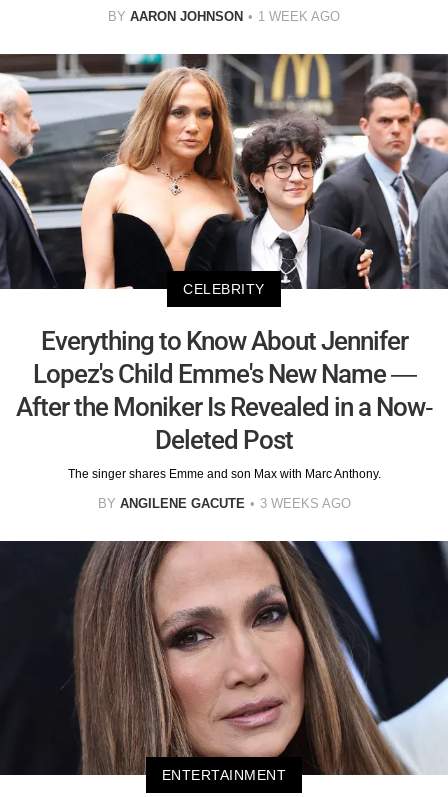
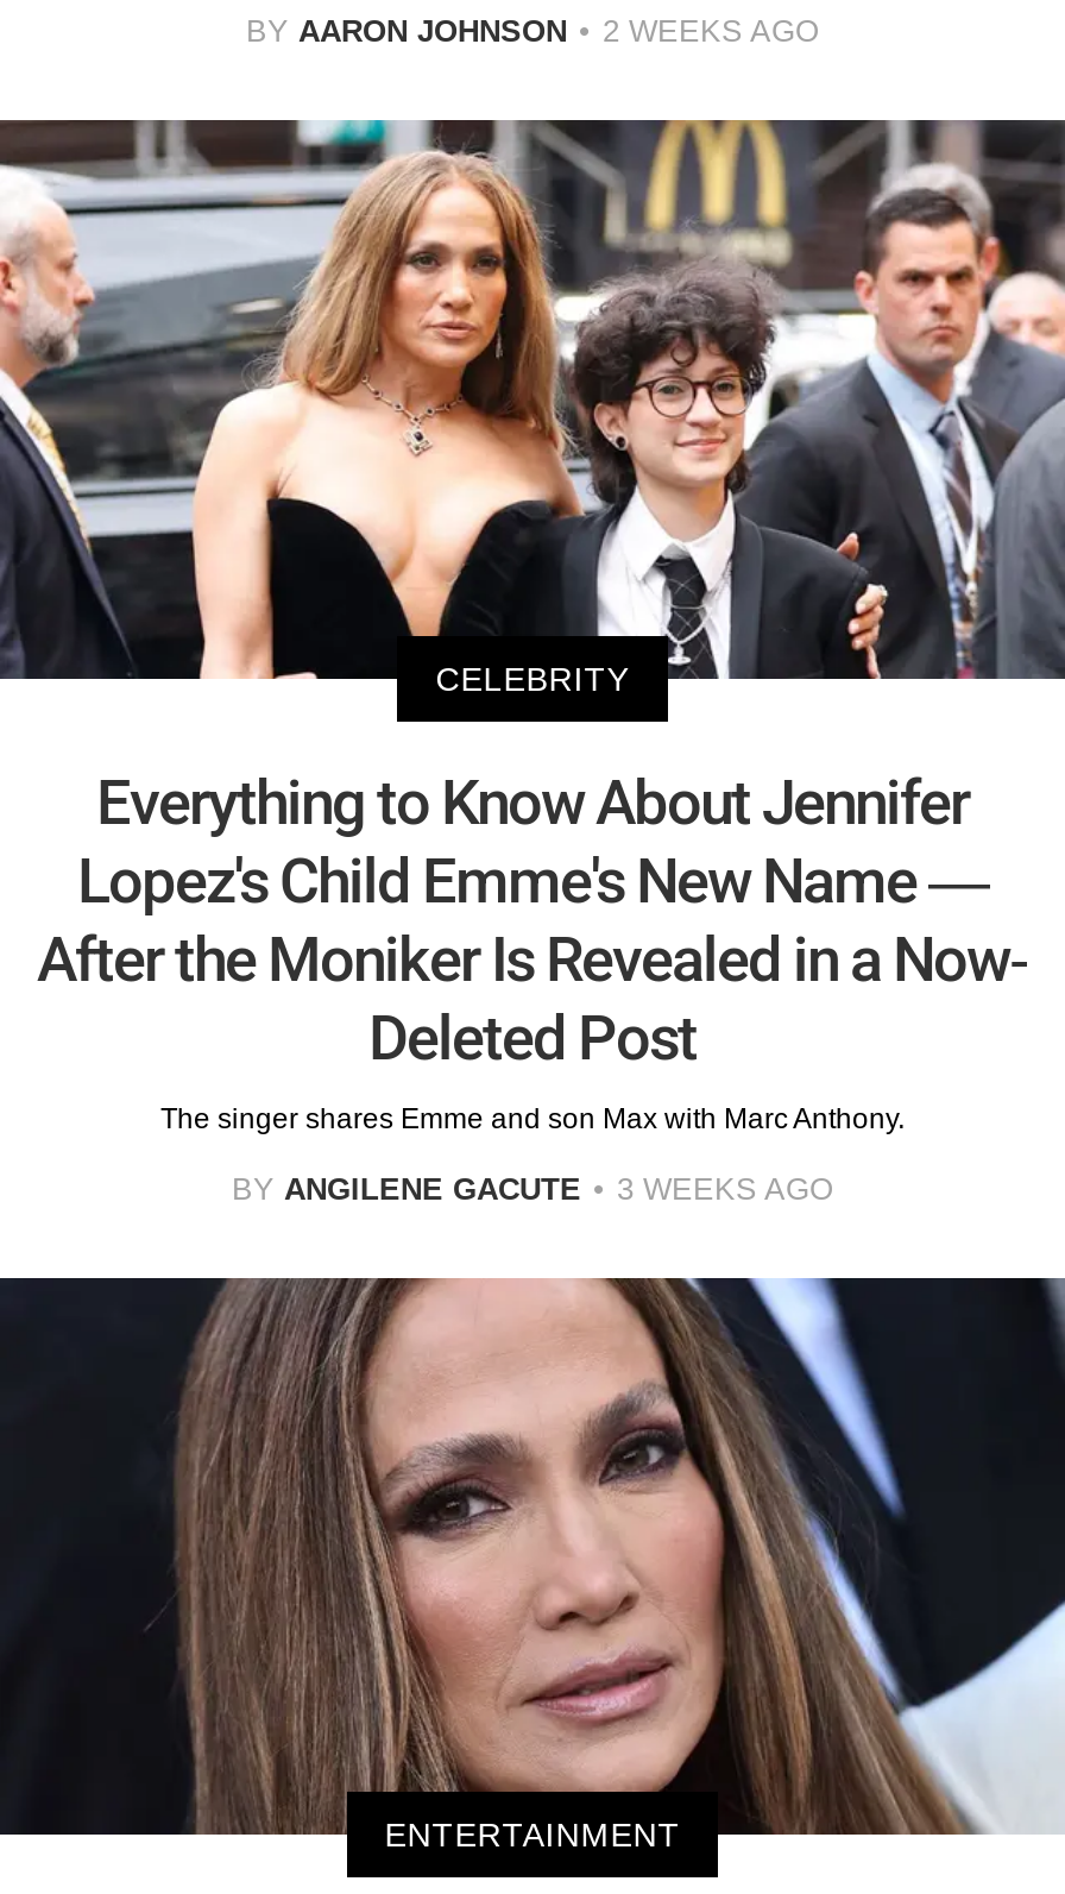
[108,9,340,24] BY AARON JOHNSON 1 WEEK AGO -> [246,14,819,50] BY AARON JOHNSON 2 WEEKS AGO

